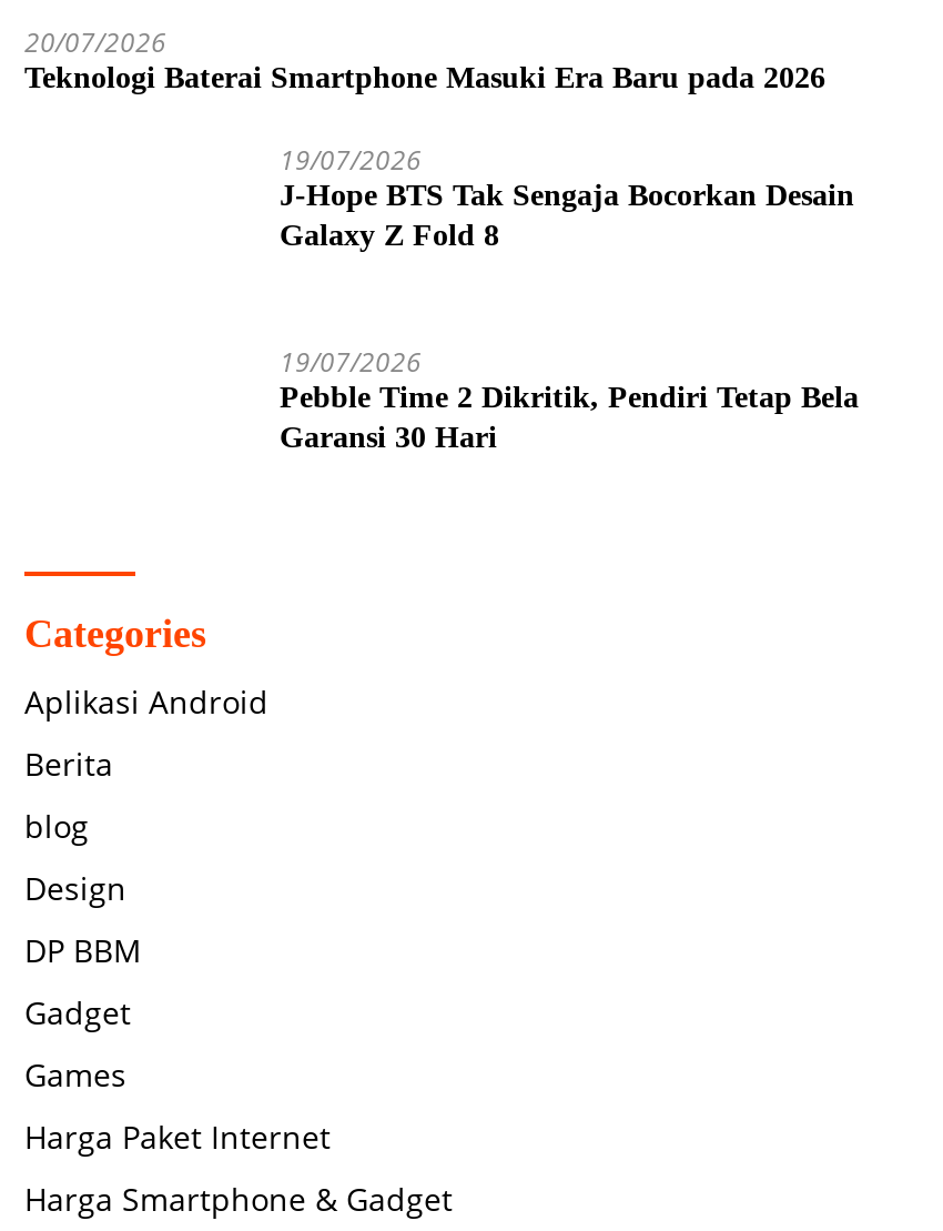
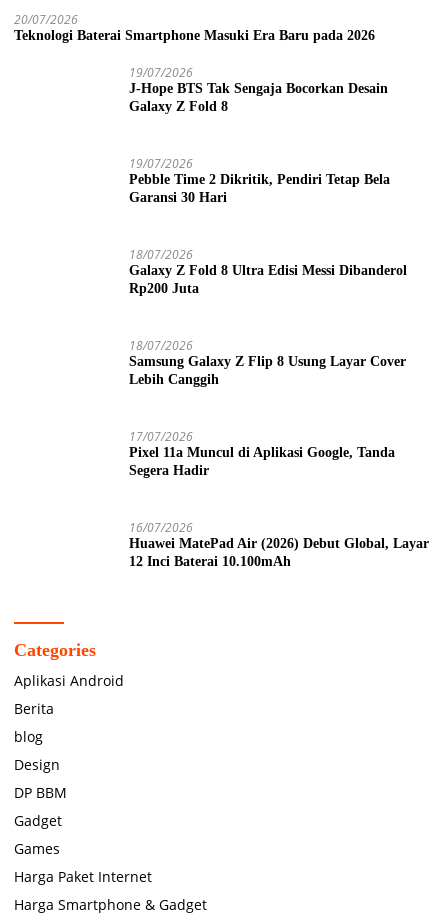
none -> [129,246,429,569] 18/07/2026 | Galaxy Z Fold 8 Ultra Edisi Messi Dibanderol | Rp200 Juta | 18/07/2026 | Samsung Galaxy Z Flip 8 Usung Layar Cover | Lebih Canggih | 17/07/2026 | Pixel 11a Muncul di Aplikasi Google, Tanda | Segera Hadir | 16/07/2026 | Huawei MatePad Air (2026) Debut Global, Layar | 12 Inci Baterai 10.100mAh

